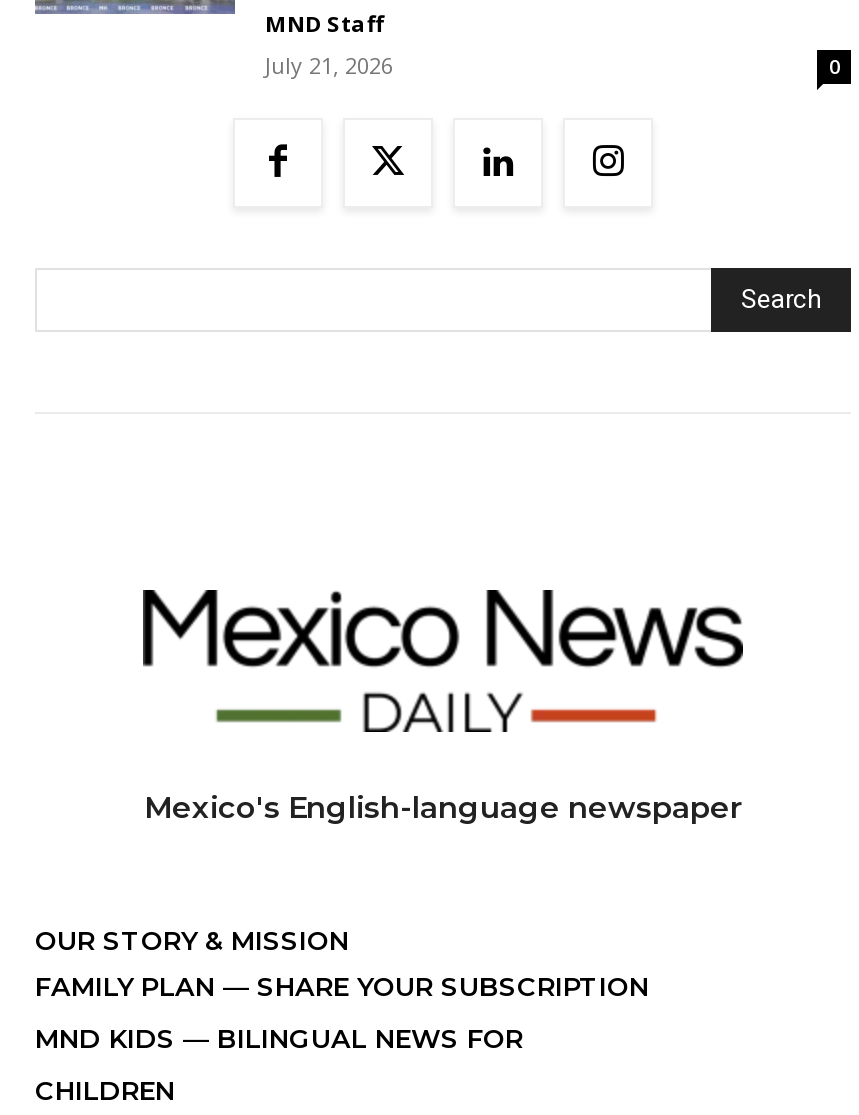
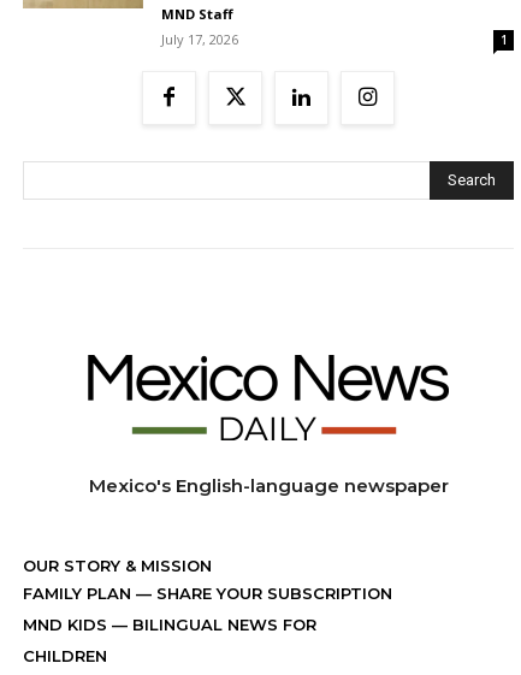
[265,51,393,81] July 21, 2026 -> [161,31,238,49] July 17, 2026
[829,53,841,81] 0 -> [501,32,508,49] 1

